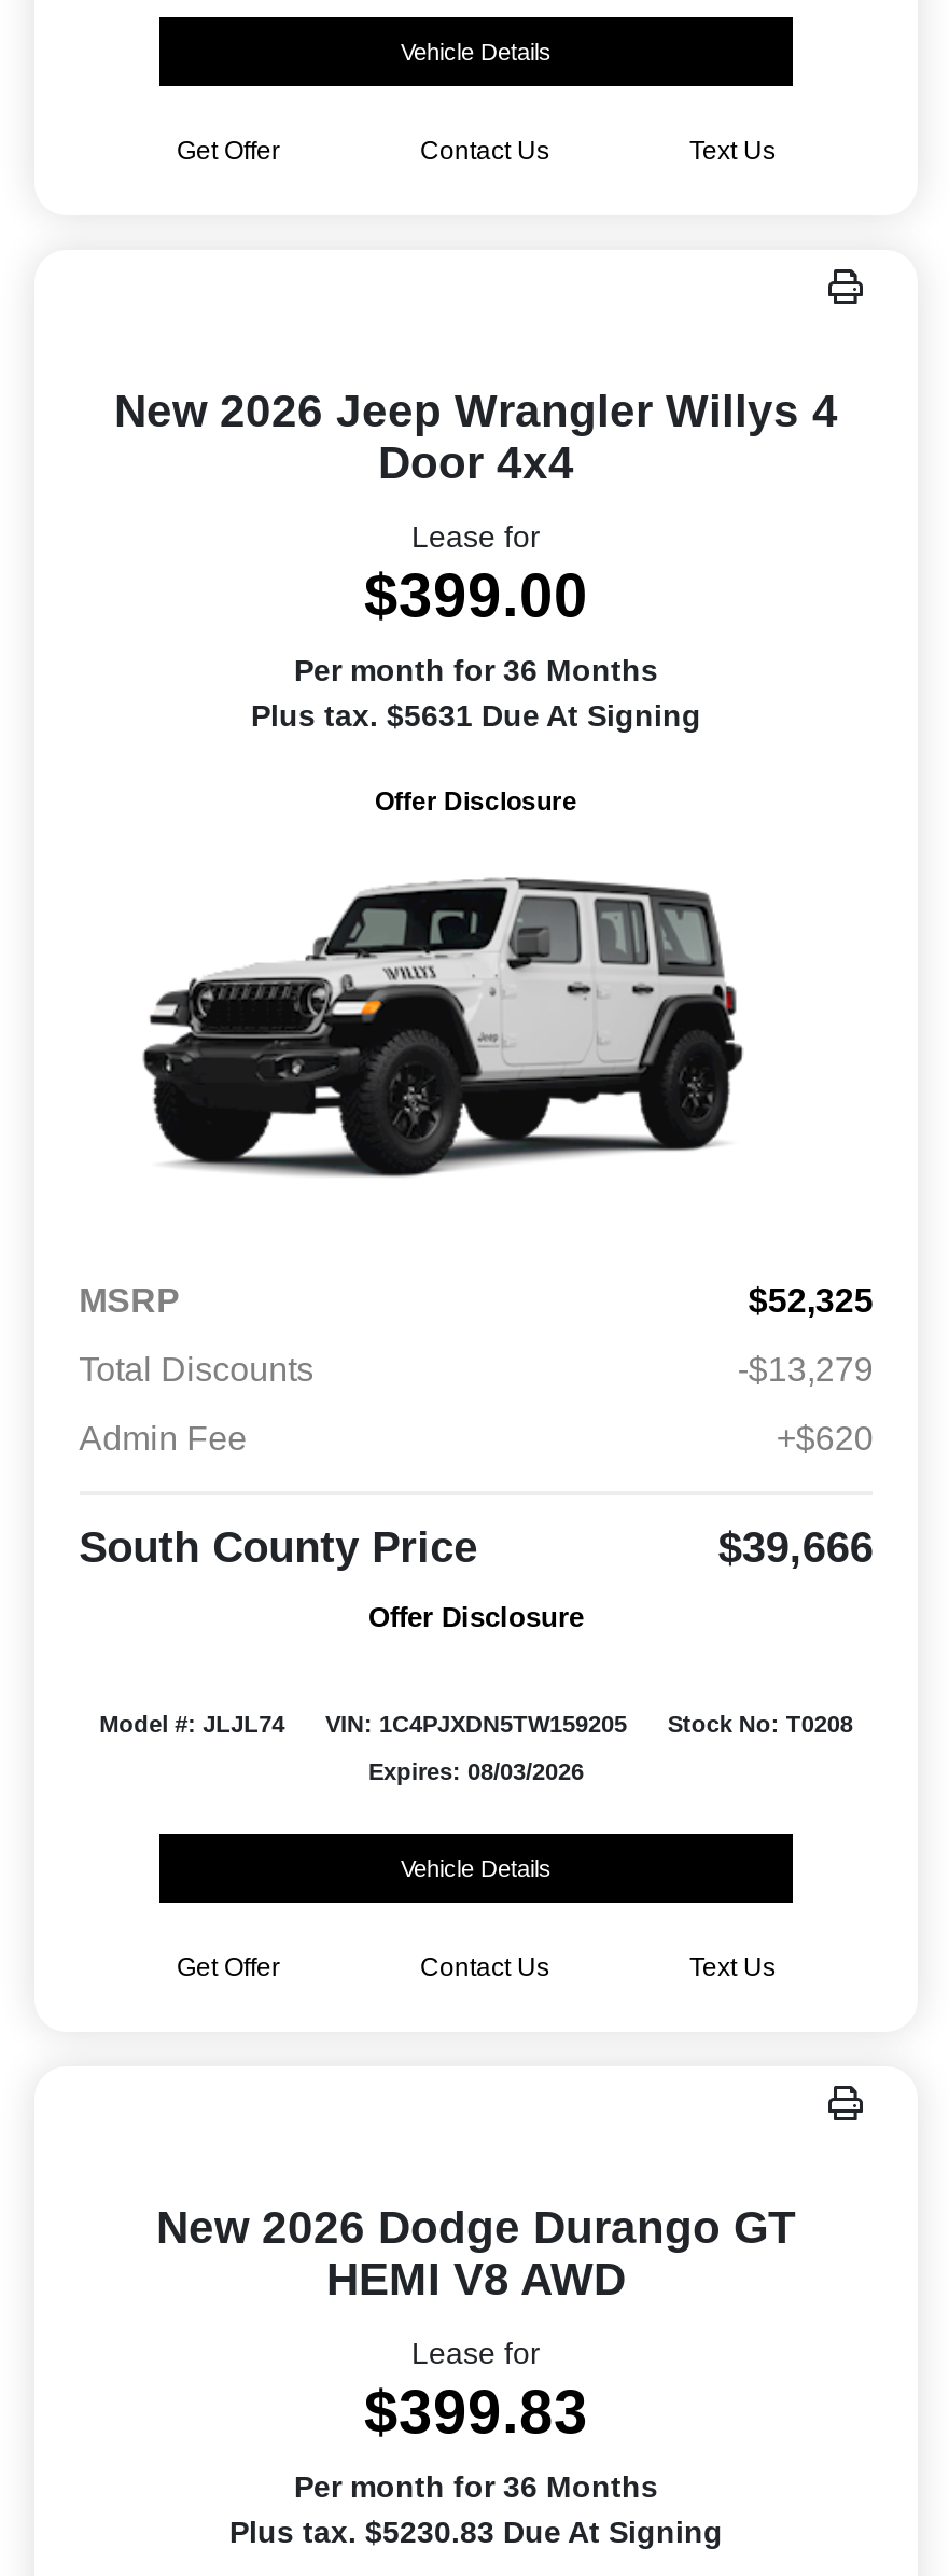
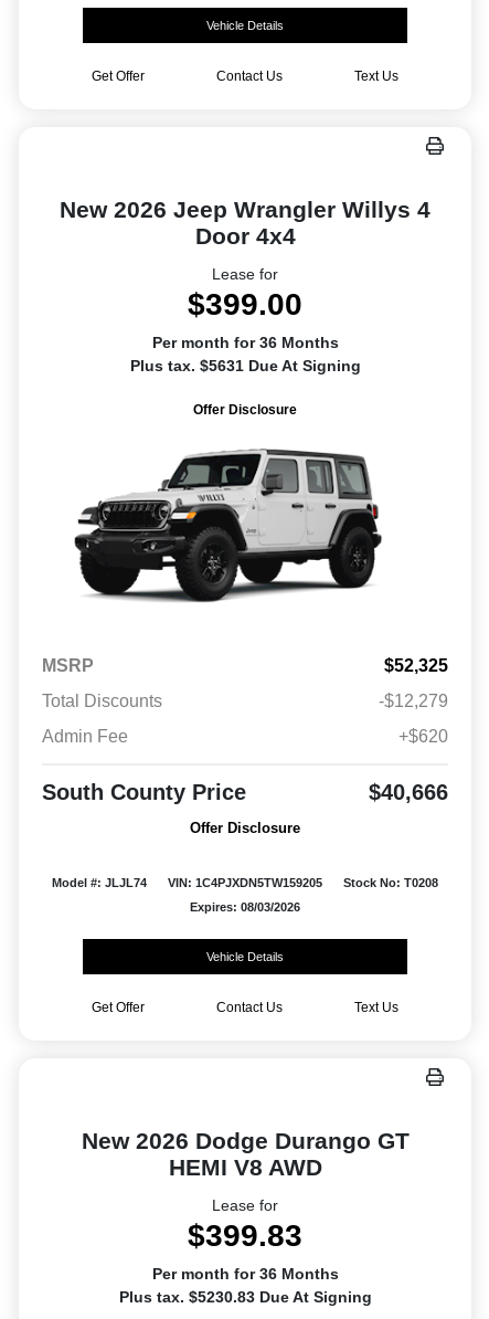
[737,1351,873,1388] -$13,279 -> [379,692,448,710] -$12,279
[718,1524,873,1571] $39,666 -> [369,780,448,804] $40,666

